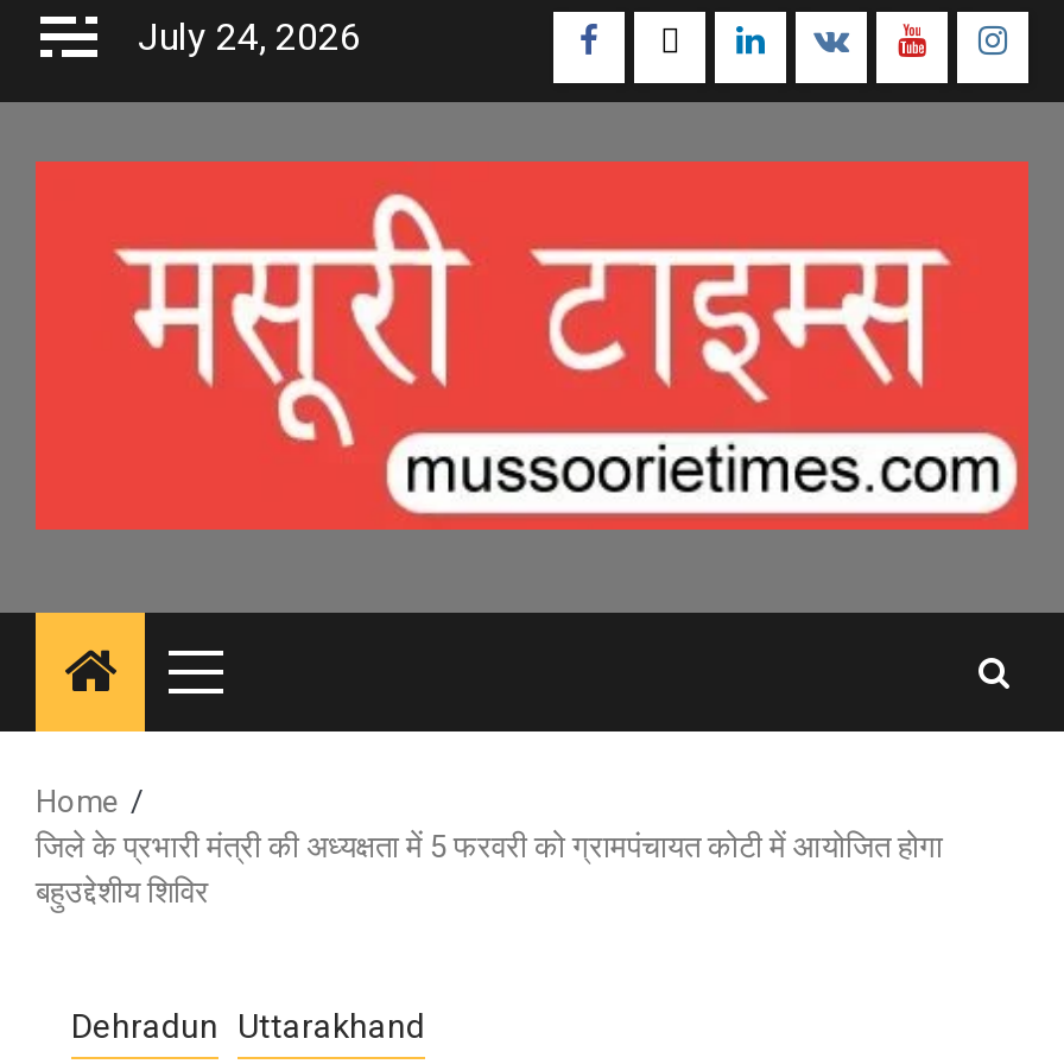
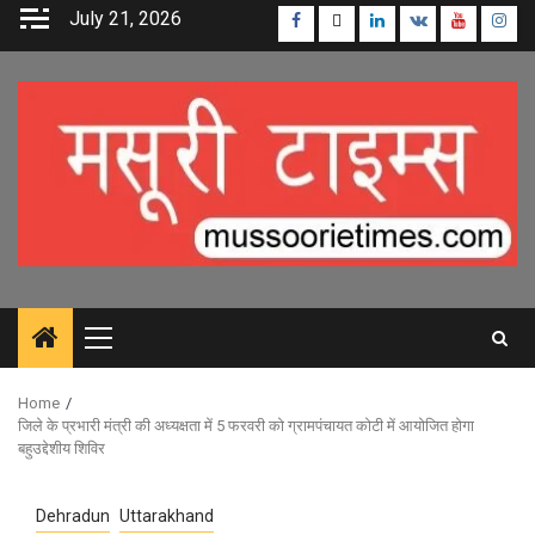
[138,14,361,59] July 24, 2026 -> [69,7,182,30] July 21, 2026

